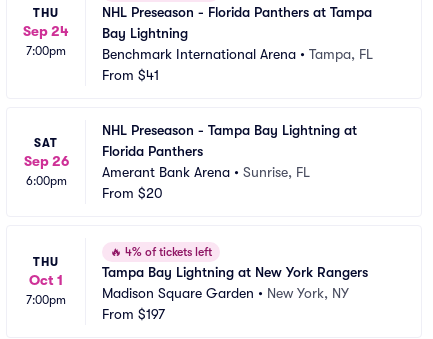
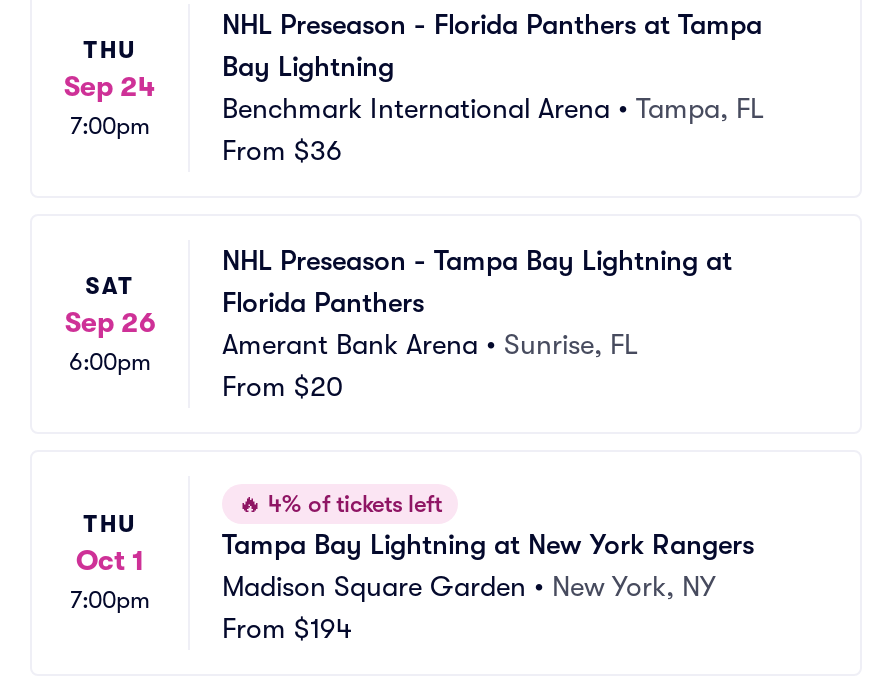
[102,67,159,83] From $41 -> [222,134,342,166] From $36
[102,306,165,322] From $197 -> [222,612,352,644] From $194

